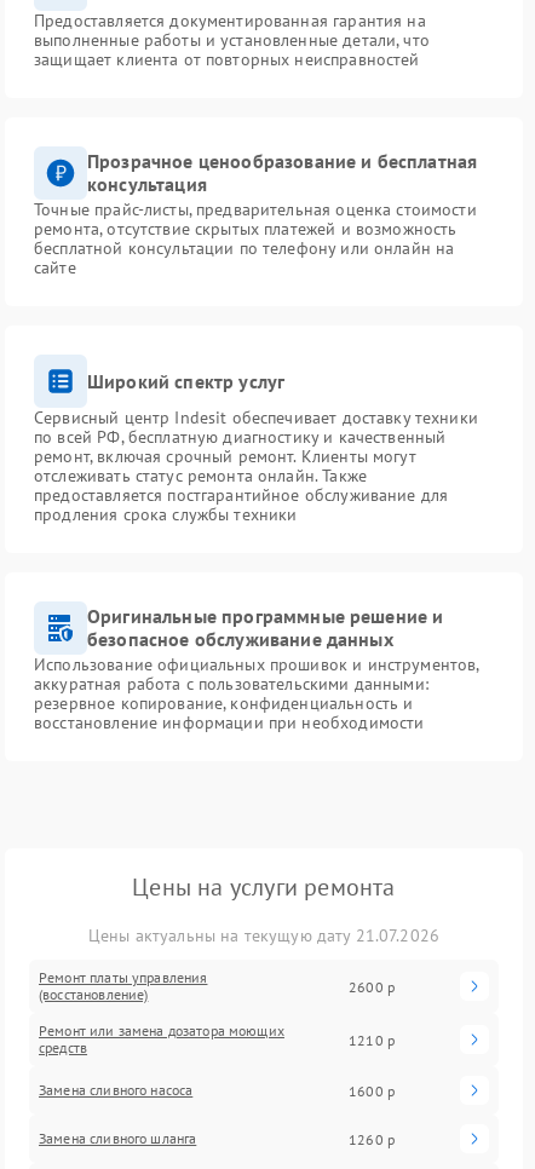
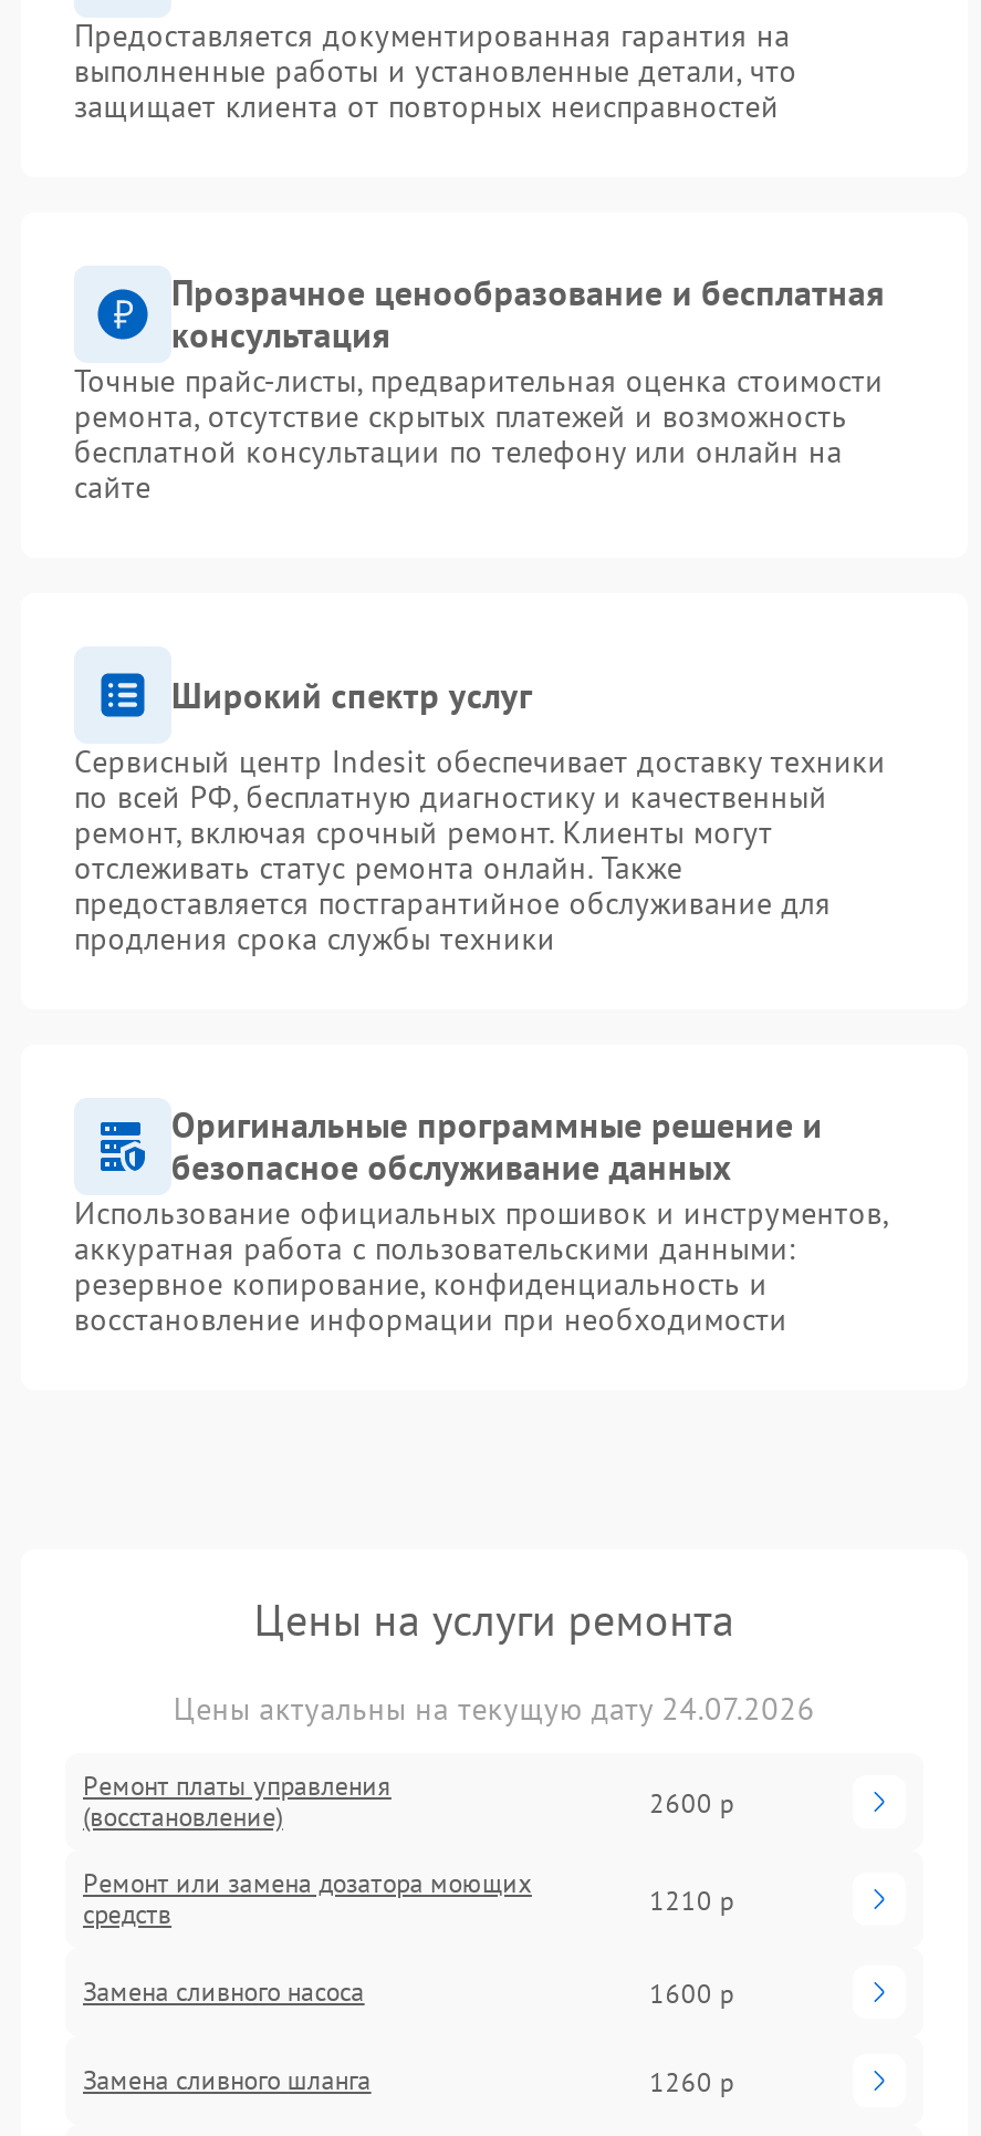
[88,925,439,947] Цены актуальны на текущую дату 21.07.2026 -> [173,1690,815,1730] Цены актуальны на текущую дату 24.07.2026

